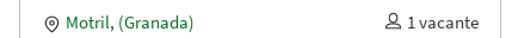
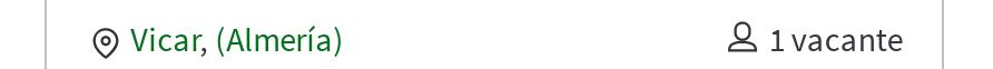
[65,10,194,33] Motril, (Granada) -> [130,17,344,60] Vicar, (Almería)

